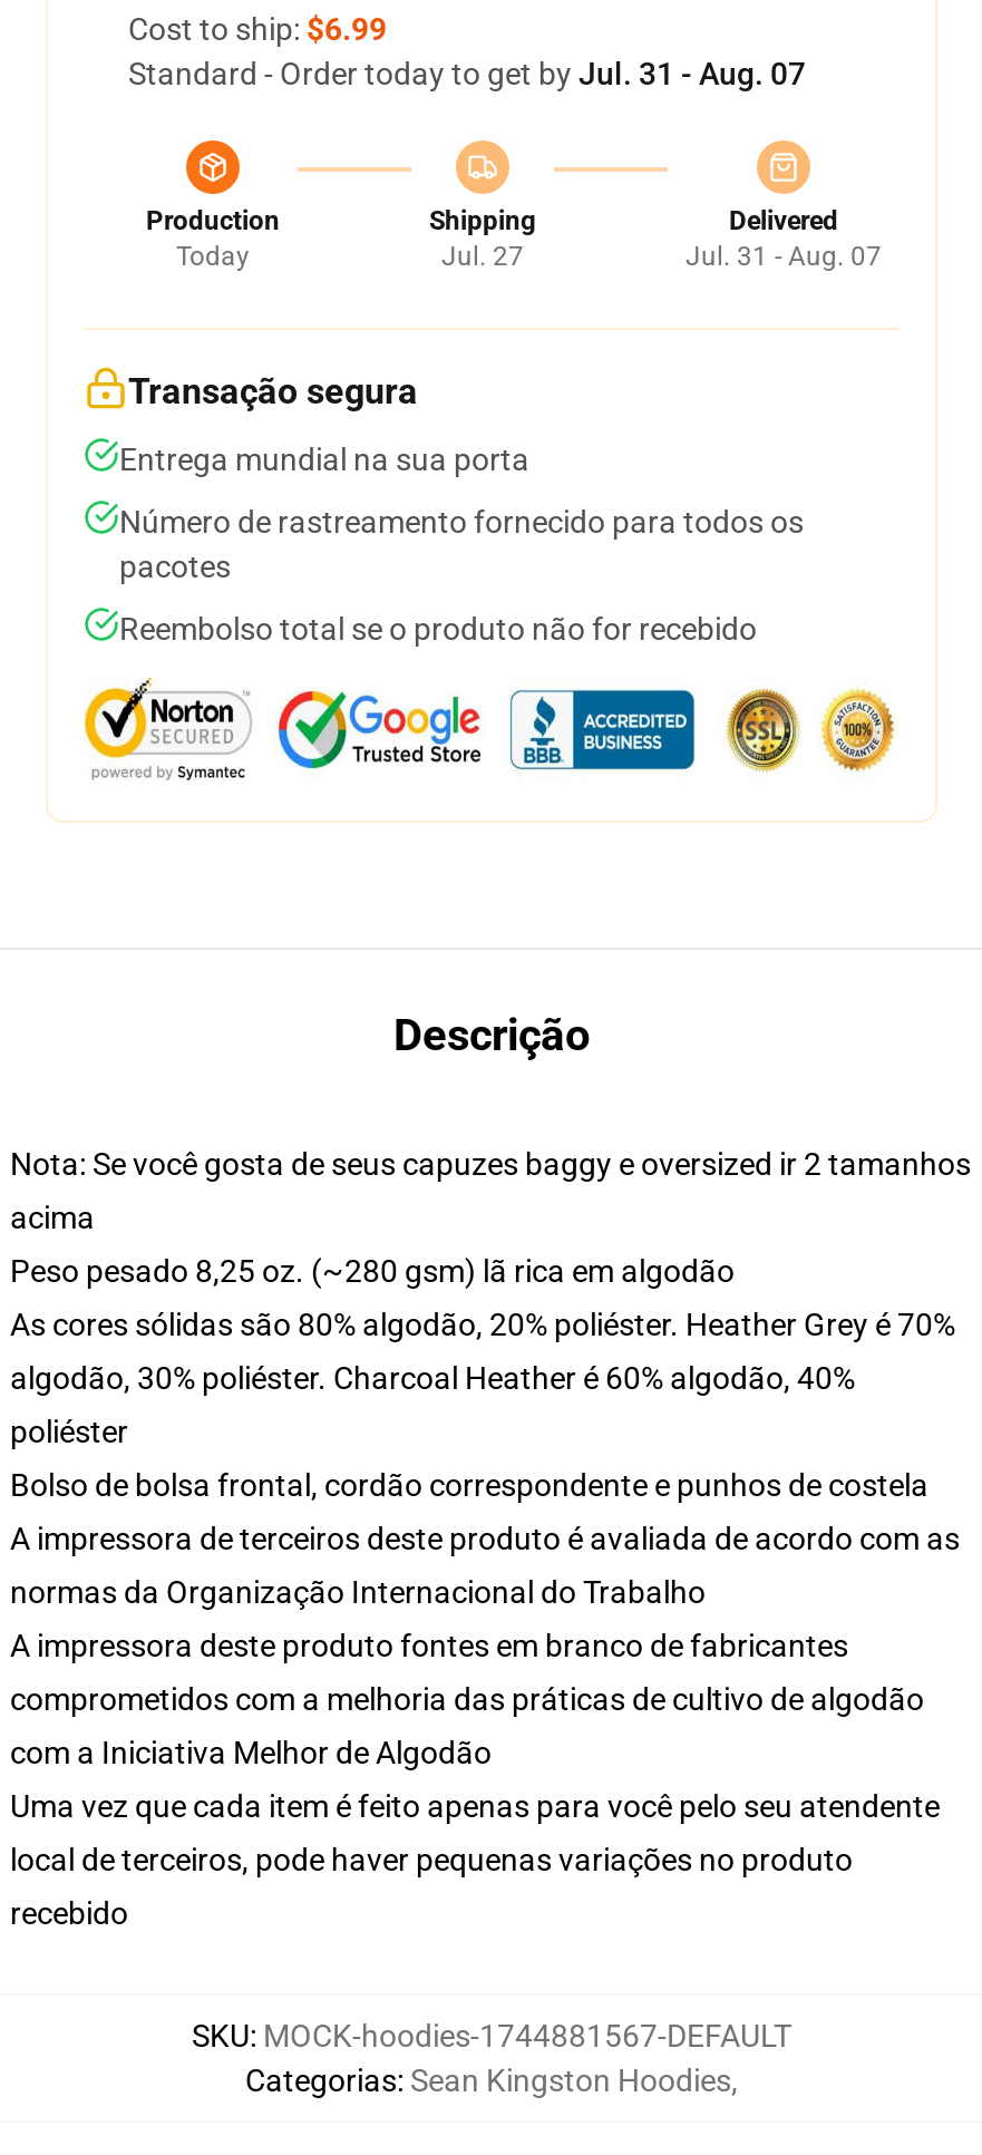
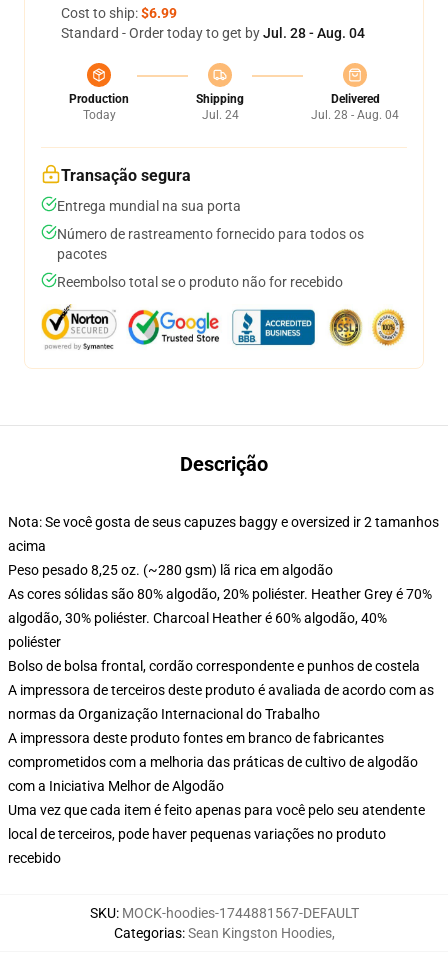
[128,56,806,91] Standard - Order today to get by Jul. 31 - Aug. 07 -> [61,25,365,41] Standard - Order today to get by Jul. 28 - Aug. 04
[441,241,524,272] Jul. 27 -> [201,108,238,122] Jul. 24
[686,241,882,272] Jul. 31 - Aug. 07 -> [311,108,399,122] Jul. 28 - Aug. 04

